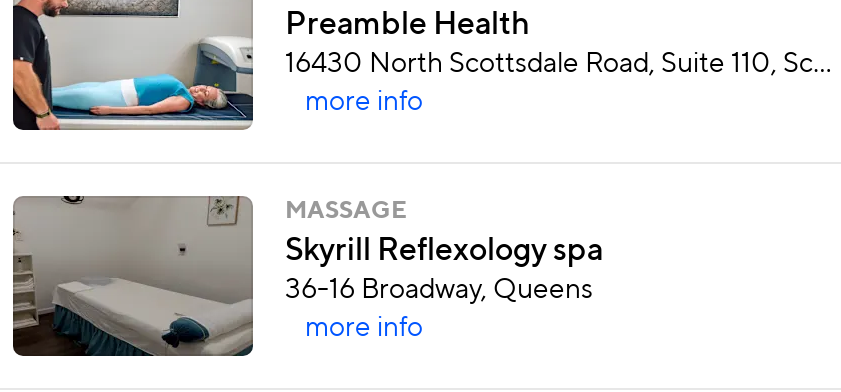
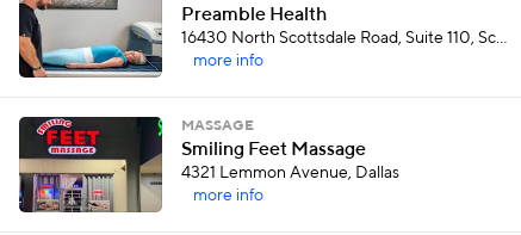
[11,194,603,358] [image] | Skyrill Reflexology spa | 36-16 Broadway, Queens -> [18,117,399,214] [image] | Smiling Feet Massage | 4321 Lemmon Avenue, Dallas

